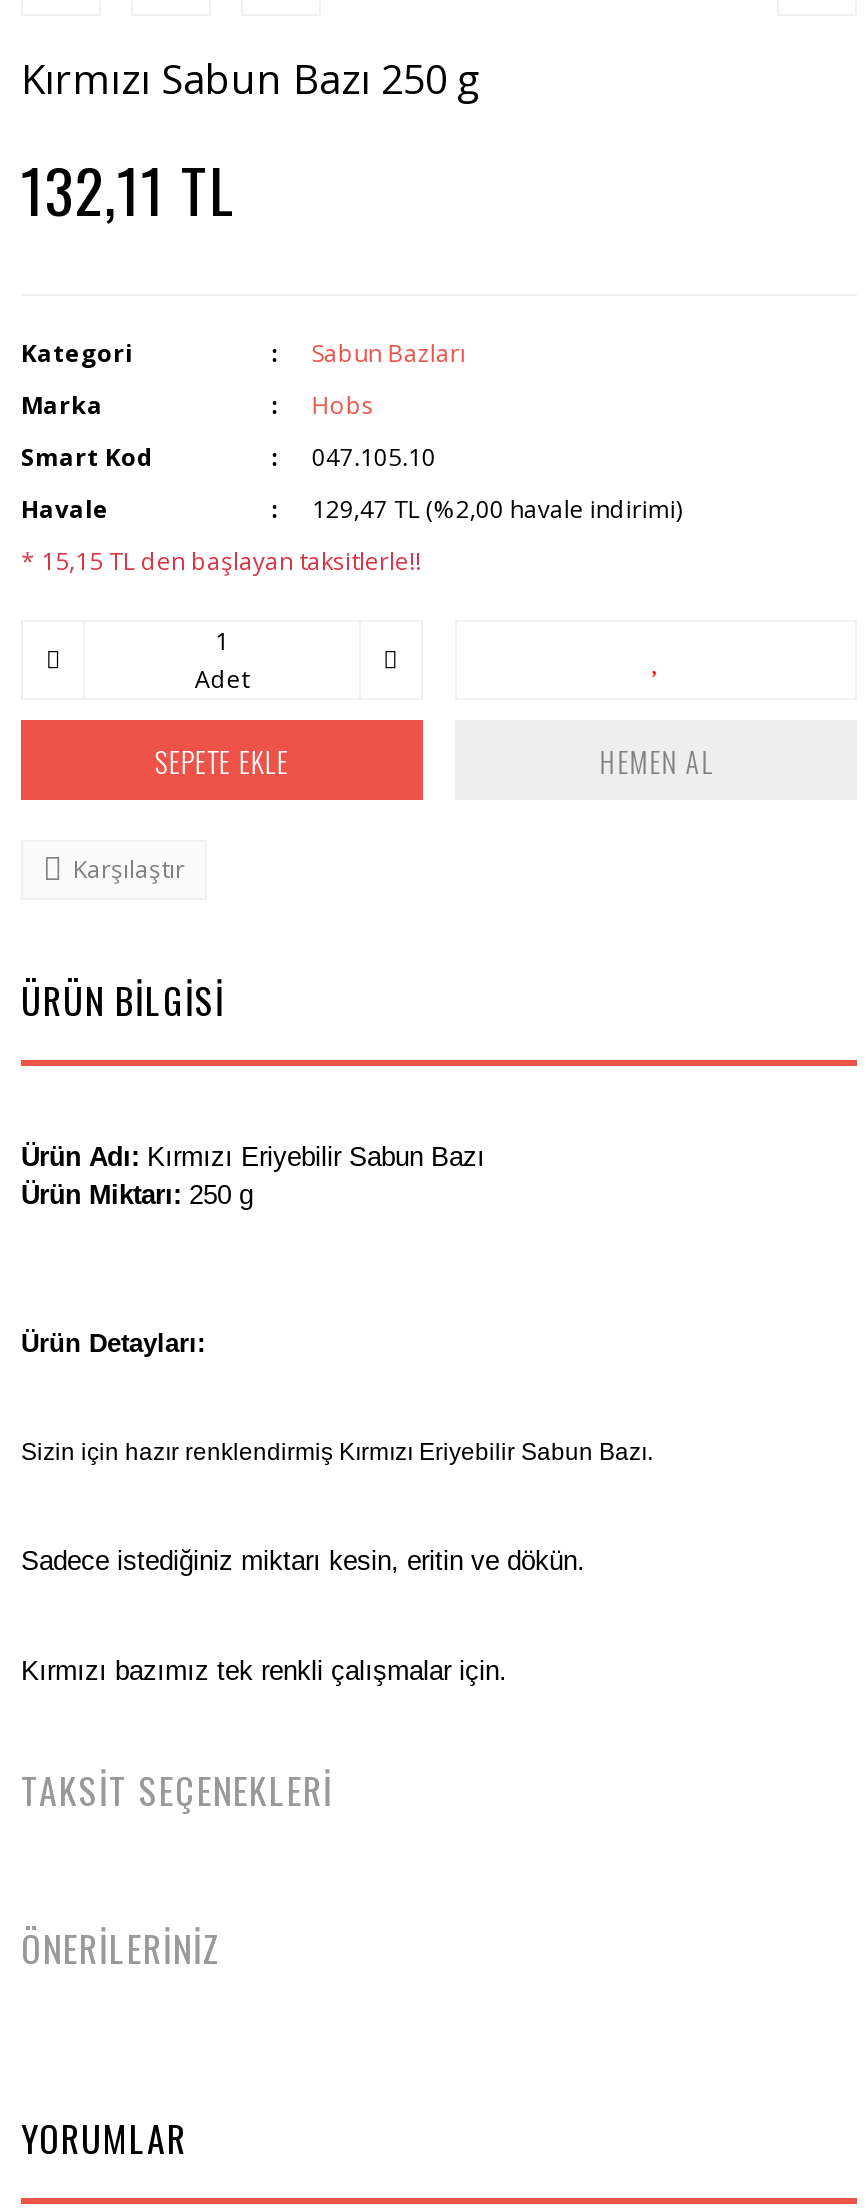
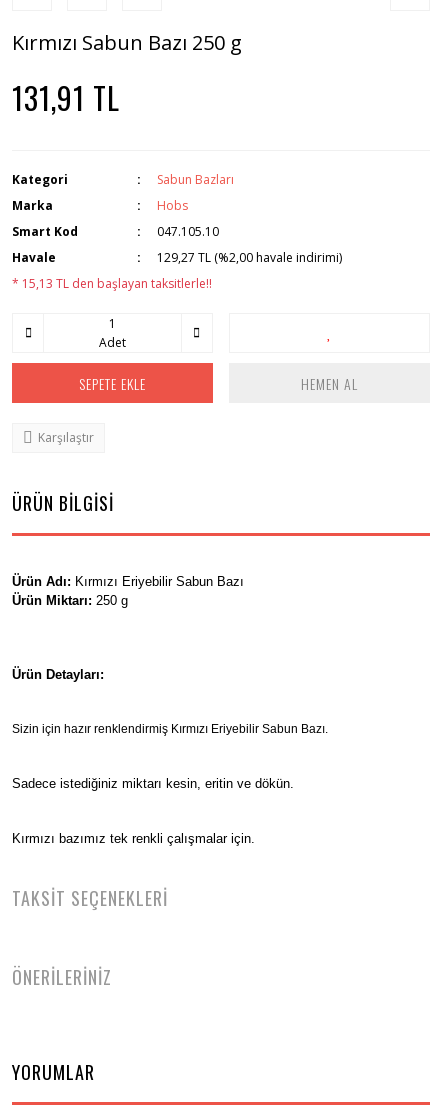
[21,144,235,234] 132,11 TL -> [12,75,120,120] 131,91 TL
[312,492,682,526] 129,47 TL (%2,00 havale indirimi) -> [157,249,342,266] 129,27 TL (%2,00 havale indirimi)
[21,544,421,578] * 15,15 TL den başlayan taksitlerle!! -> [12,275,212,292] * 15,13 TL den başlayan taksitlerle!!

